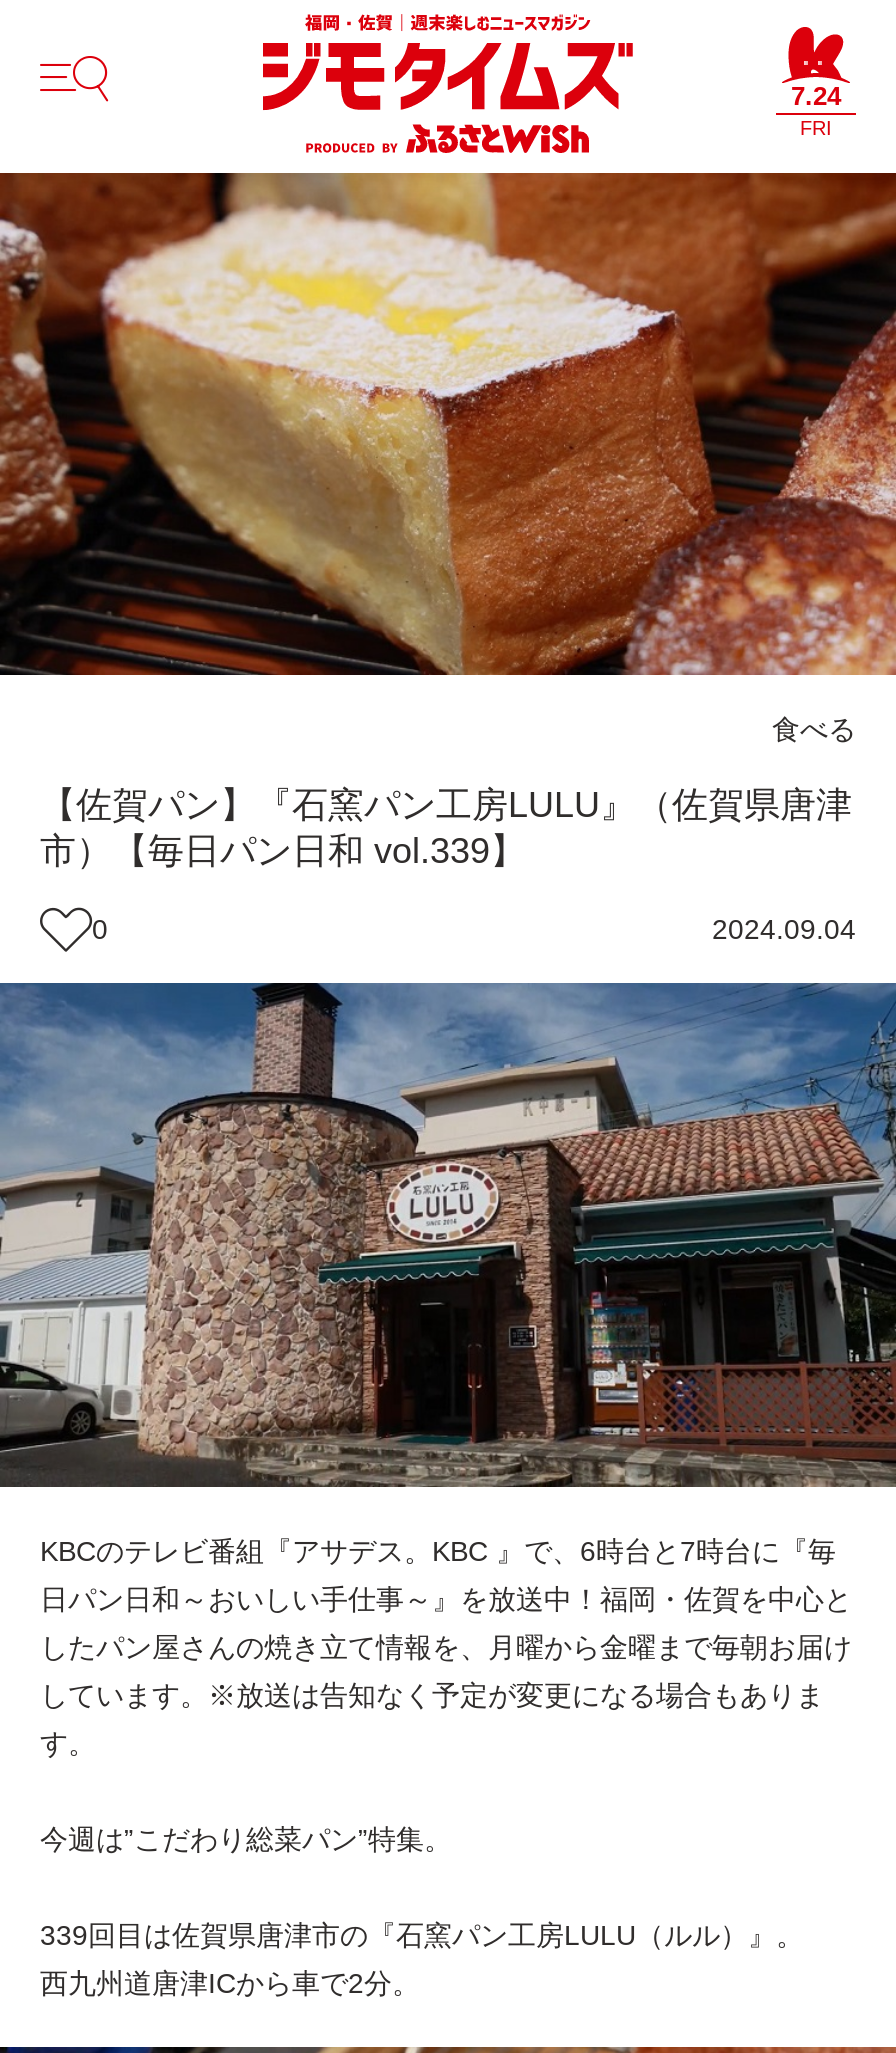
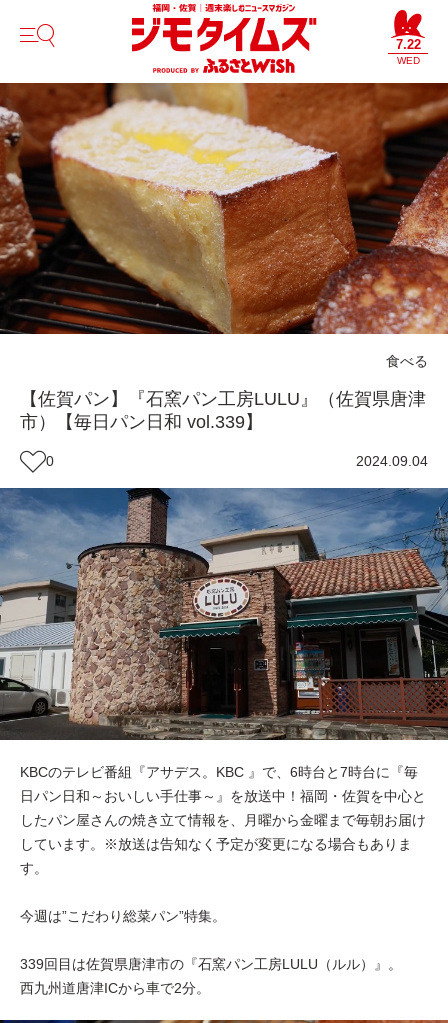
[791,81,841,139] 7.24 | FRI -> [395,37,420,66] 7.22 | WED

